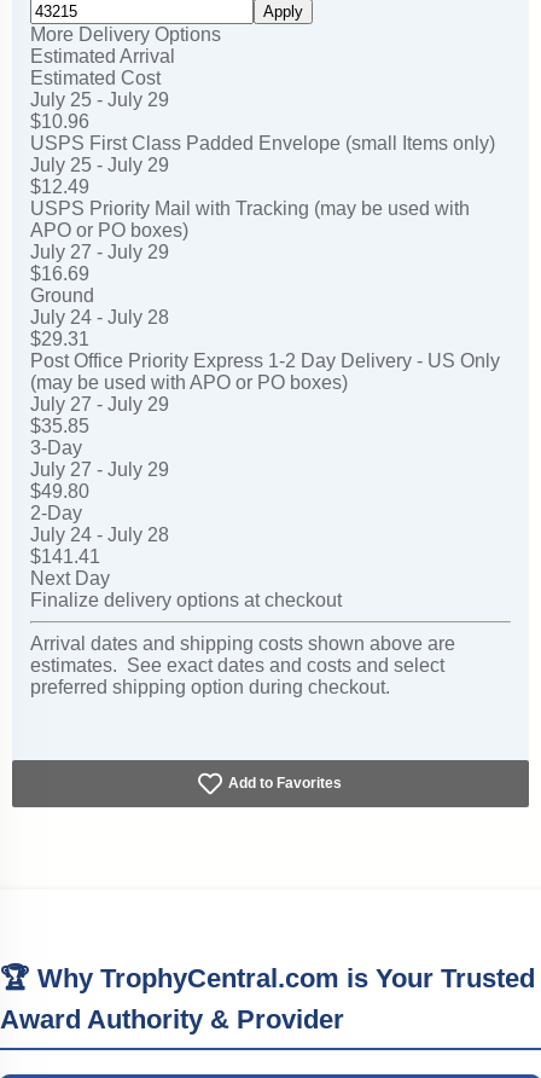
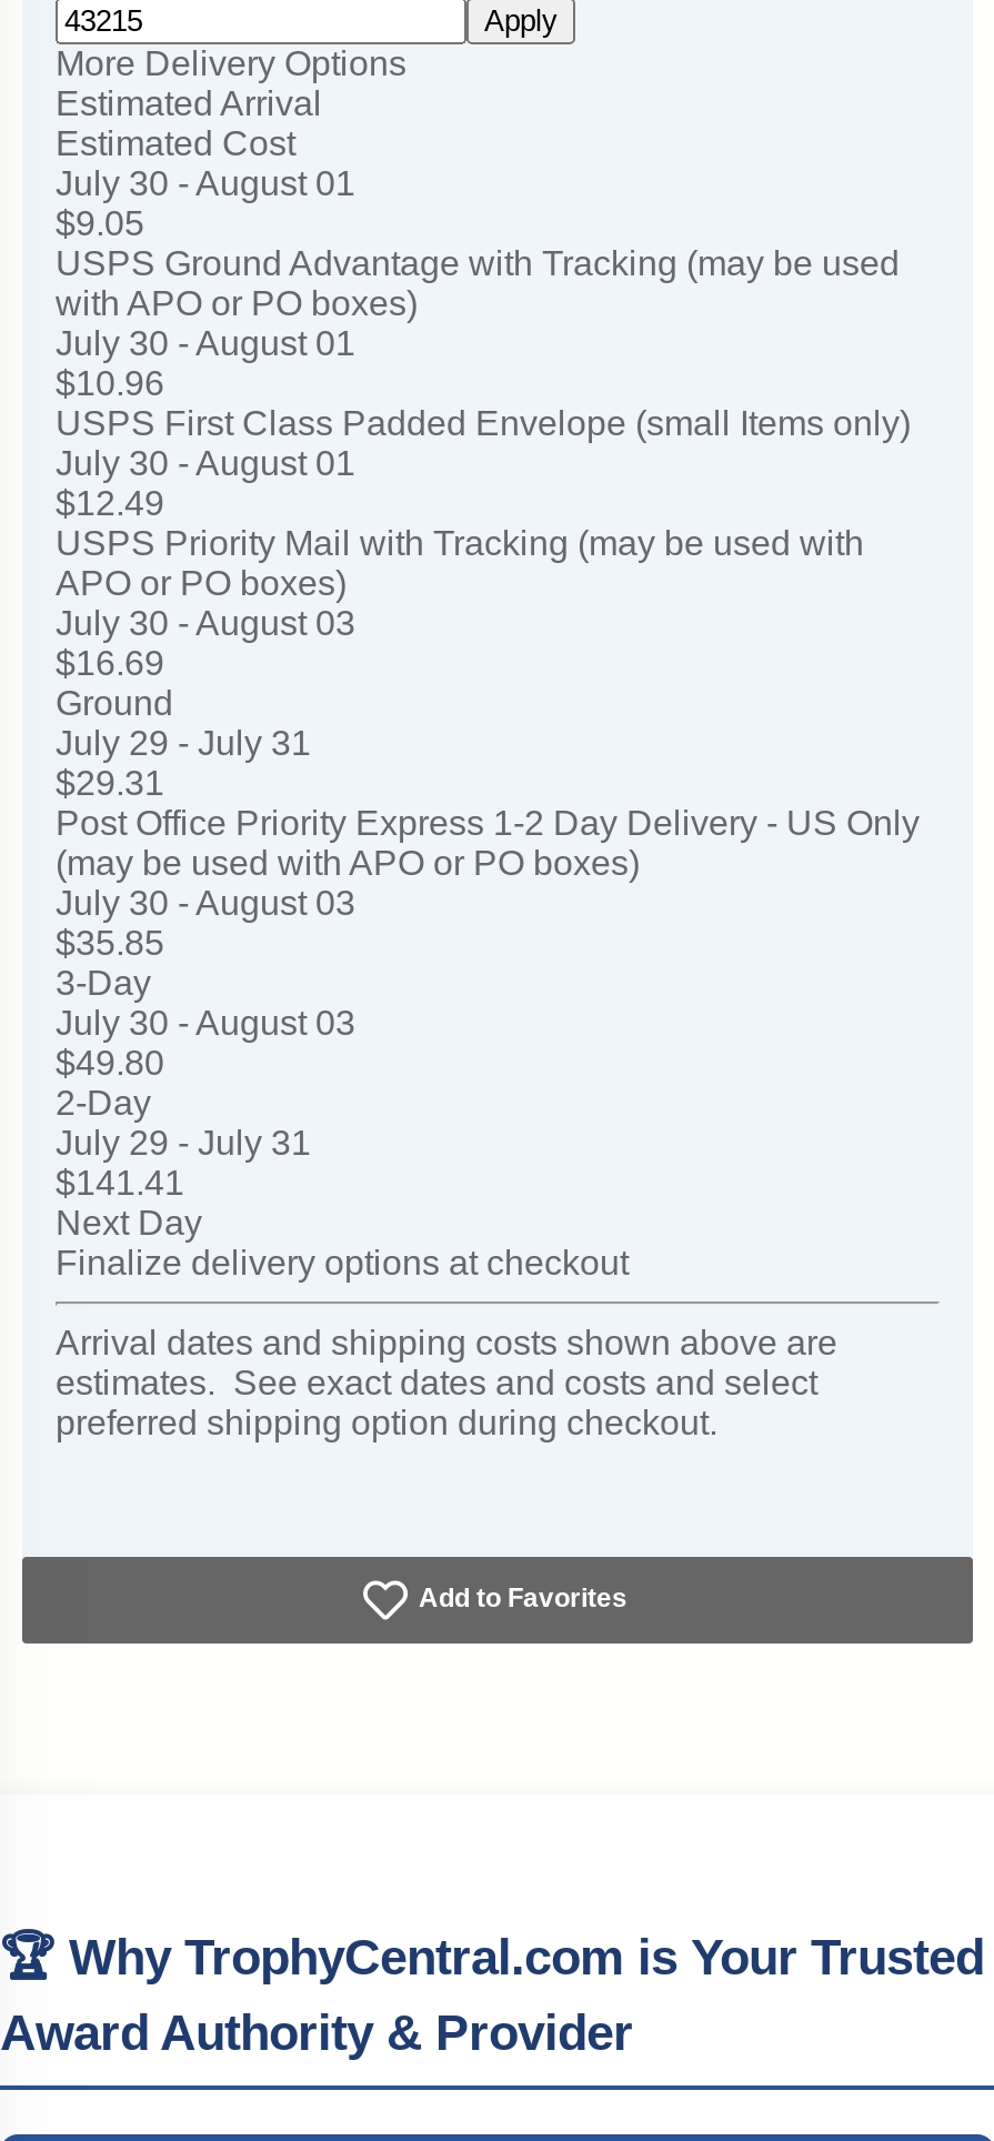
[30,90,169,110] July 25 - July 29 -> [56,165,900,362] July 30 - August 01 | $9.05 | USPS Ground Advantage with Tracking (may be used | with APO or PO boxes) | July 30 - August 01
[30,155,169,175] July 25 - July 29 -> [56,444,355,482] July 30 - August 01
[30,242,169,262] July 27 - July 29 -> [56,604,355,642] July 30 - August 03
[30,307,169,328] July 24 - July 28 -> [56,724,311,762] July 29 - July 31
[30,394,169,415] July 27 - July 29 -> [56,884,355,922] July 30 - August 03
[30,459,169,480] July 27 - July 29 -> [56,1004,355,1042] July 30 - August 03
[30,525,169,545] July 24 - July 28 -> [56,1124,311,1162] July 29 - July 31

